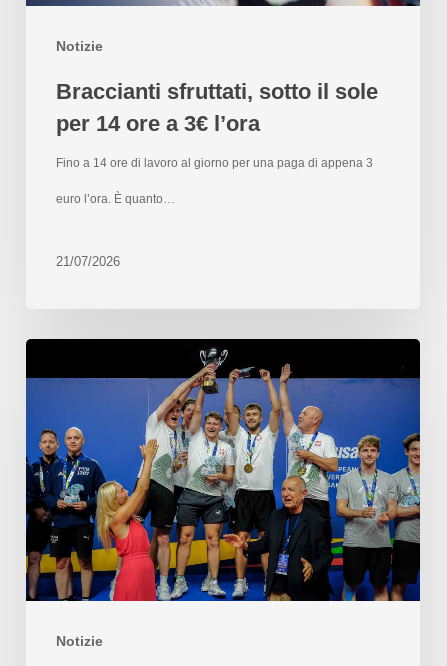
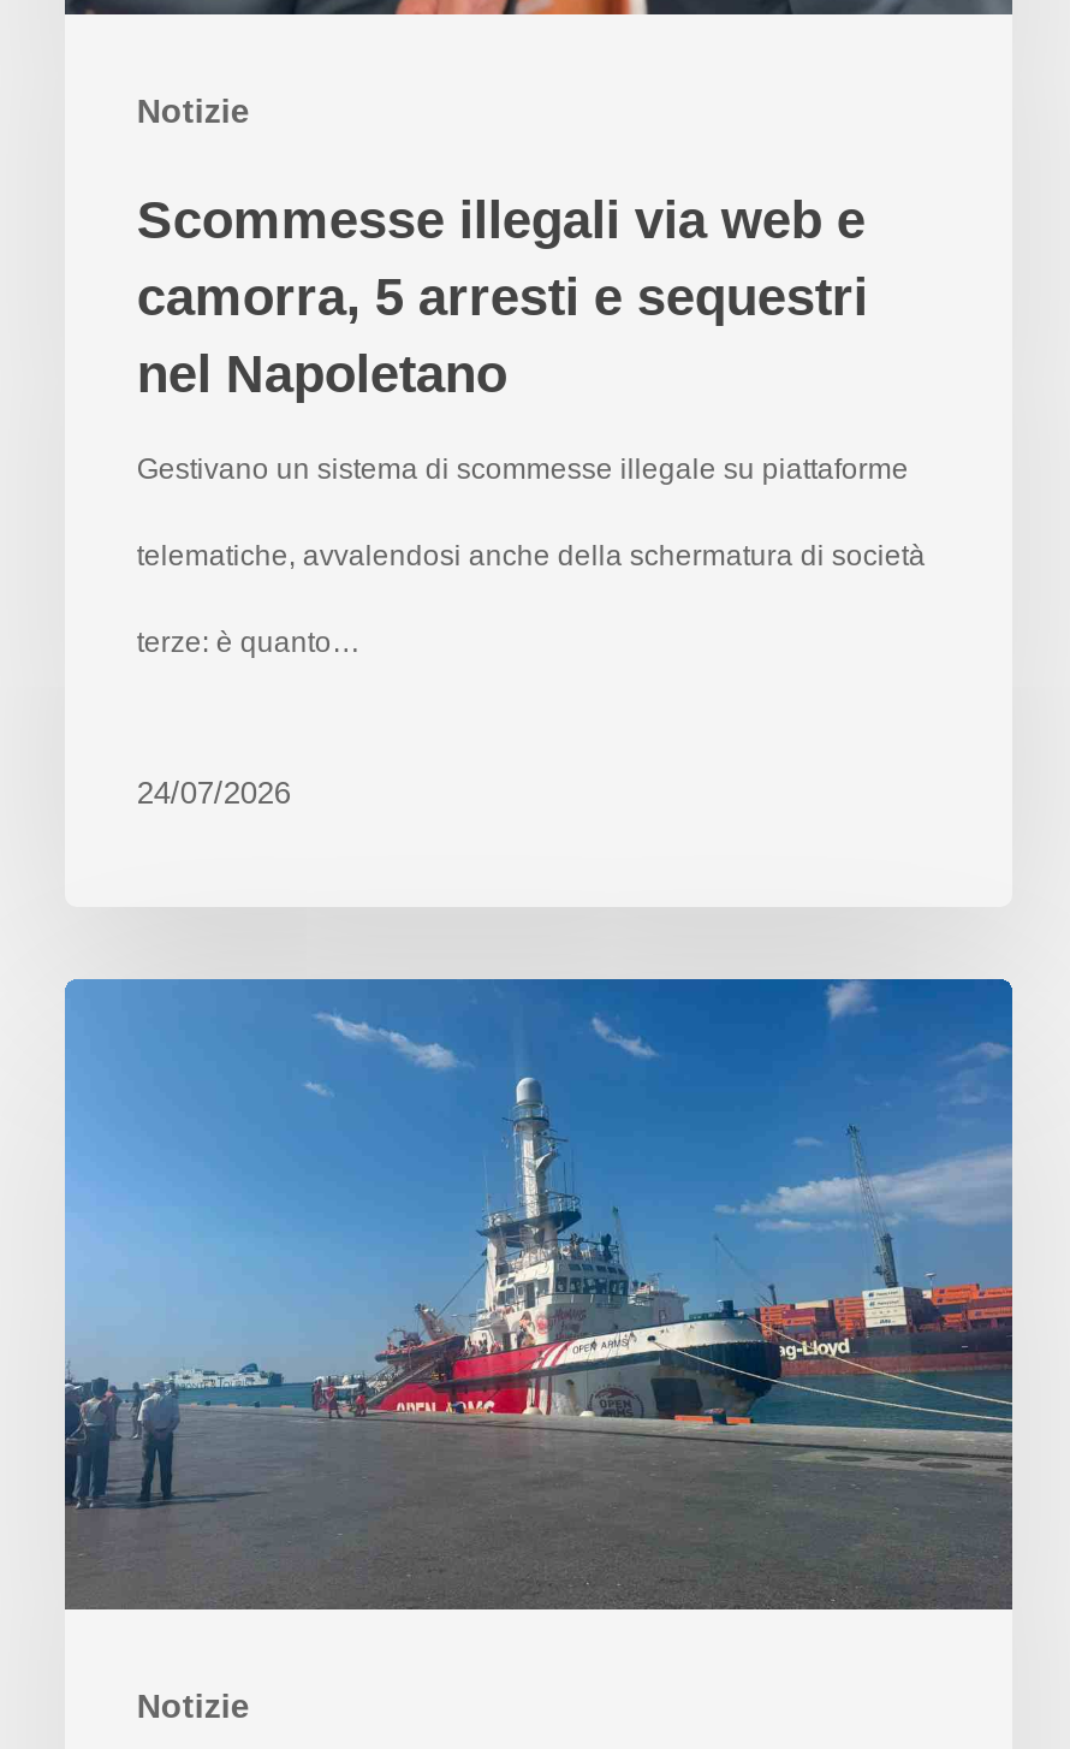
[56,79,378,206] Braccianti sfruttati, sotto il sole | per 14 ore a 3€ l’ora | Fino a 14 ore di lavoro al giorno per una paga di appena 3 | euro l’ora. È quanto… -> [137,189,925,658] Scommesse illegali via web e | camorra, 5 arresti e sequestri | nel Napoletano | Gestivano un sistema di scommesse illegale su piattaforme | telematiche, avvalendosi anche della schermatura di società | terze: è quanto…
[56,254,120,269] 21/07/2026 -> [137,775,291,811] 24/07/2026
[25,338,421,602] [image] -> [63,977,1015,1612] [image]

